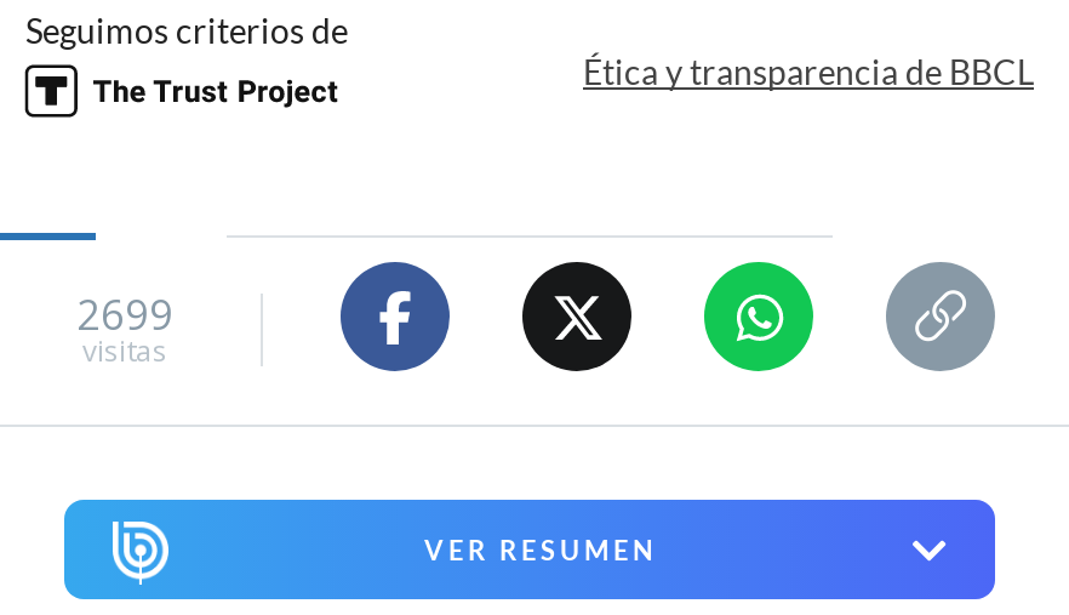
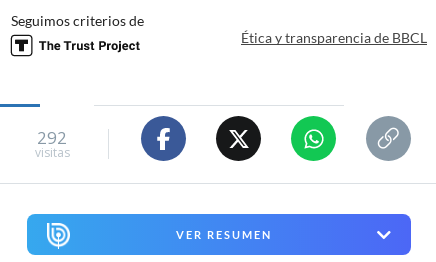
[76,286,173,342] 2699 -> [37,126,67,149] 292

